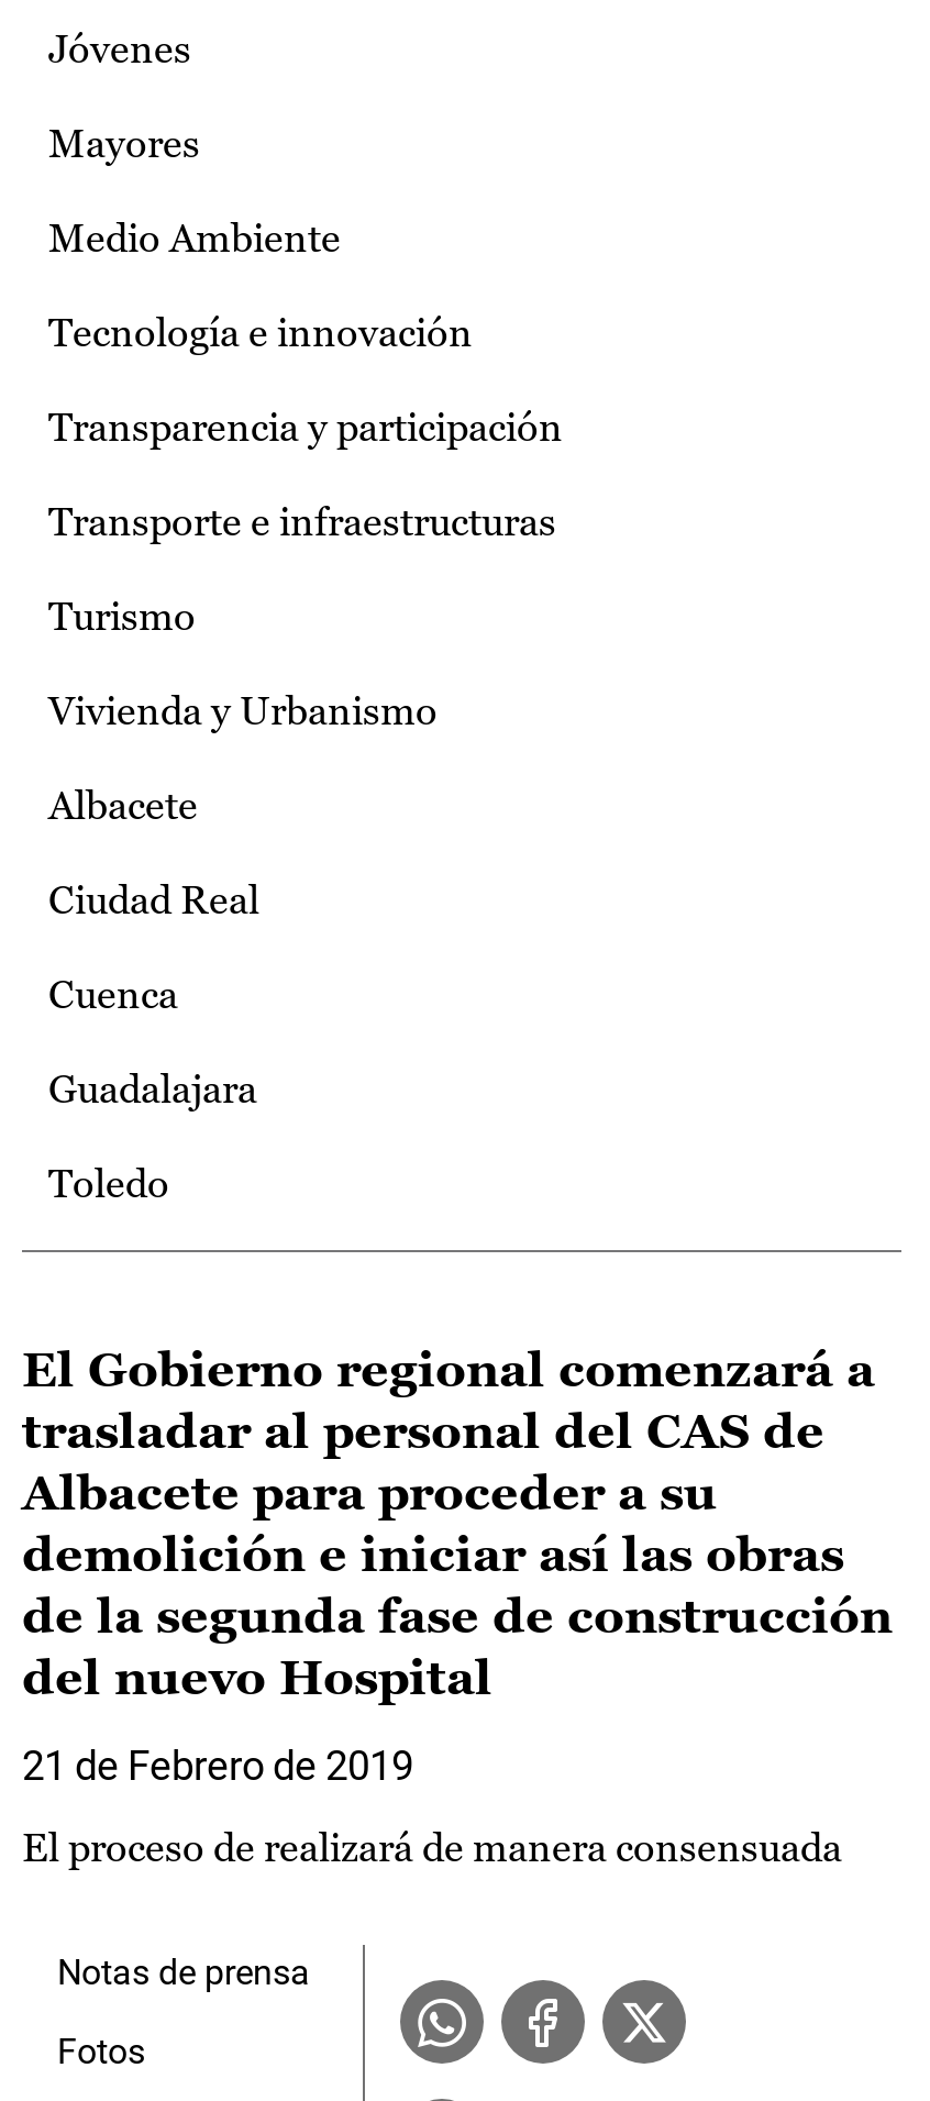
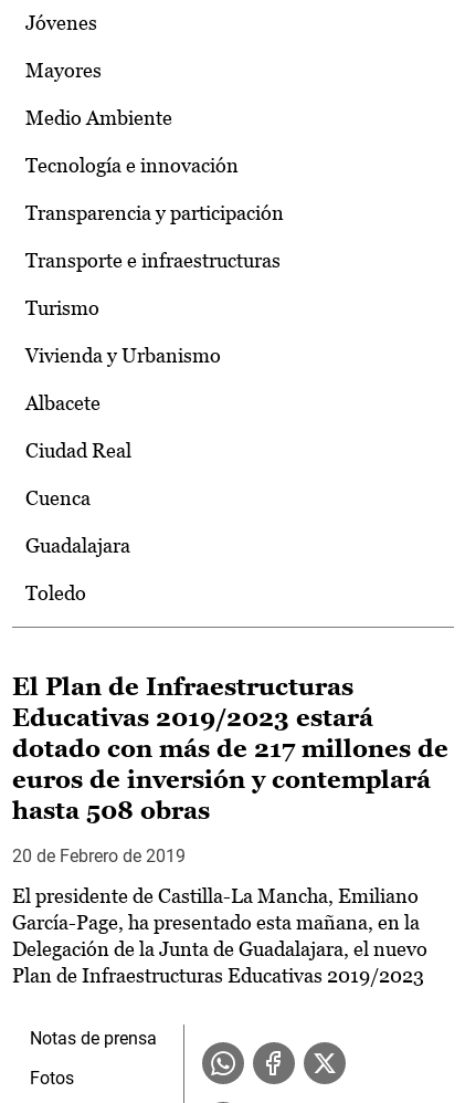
[22,1343,893,1705] El Gobierno regional comenzará a | trasladar al personal del CAS de | Albacete para proceder a su | demolición e iniciar así las obras | de la segunda fase de construcción | del nuevo Hospital -> [12,673,448,825] El Plan de Infraestructuras | Educativas 2019/2023 estará | dotado con más de 217 millones de | euros de inversión y contemplará | hasta 508 obras
[22,1743,413,1789] 21 de Febrero de 2019 -> [12,846,186,867] 20 de Febrero de 2019
[22,1824,842,1870] El proceso de realizará de manera consensuada -> [12,884,427,987] El presidente de Castilla-La Mancha, Emiliano | García-Page, ha presentado esta mañana, en la | Delegación de la Junta de Guadalajara, el nuevo | Plan de Infraestructuras Educativas 2019/2023

